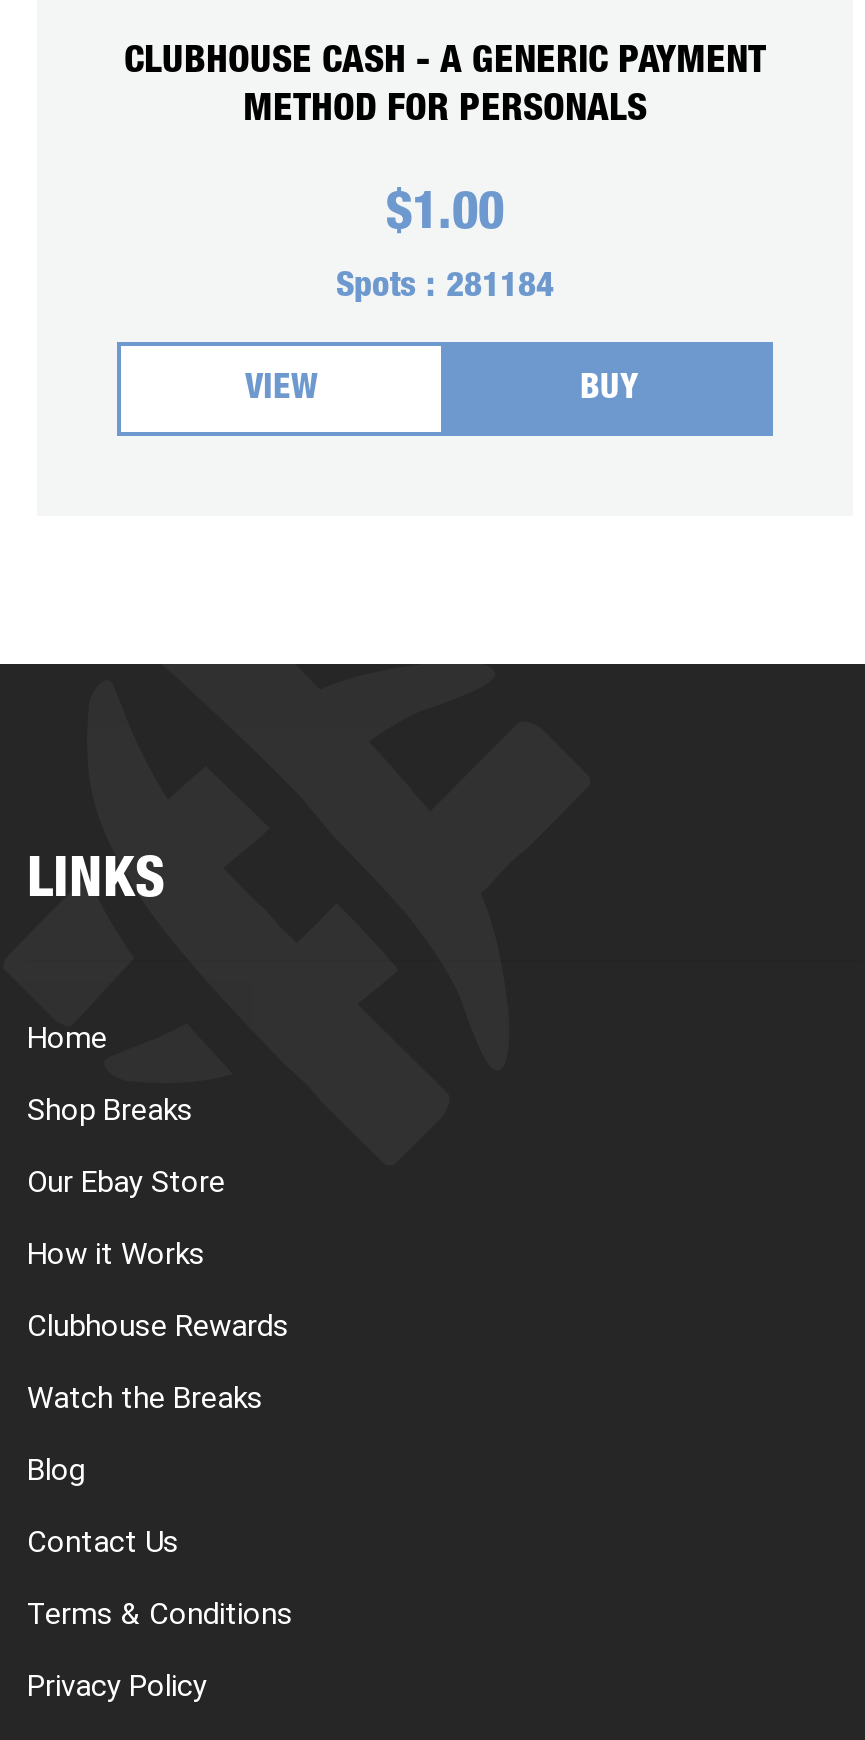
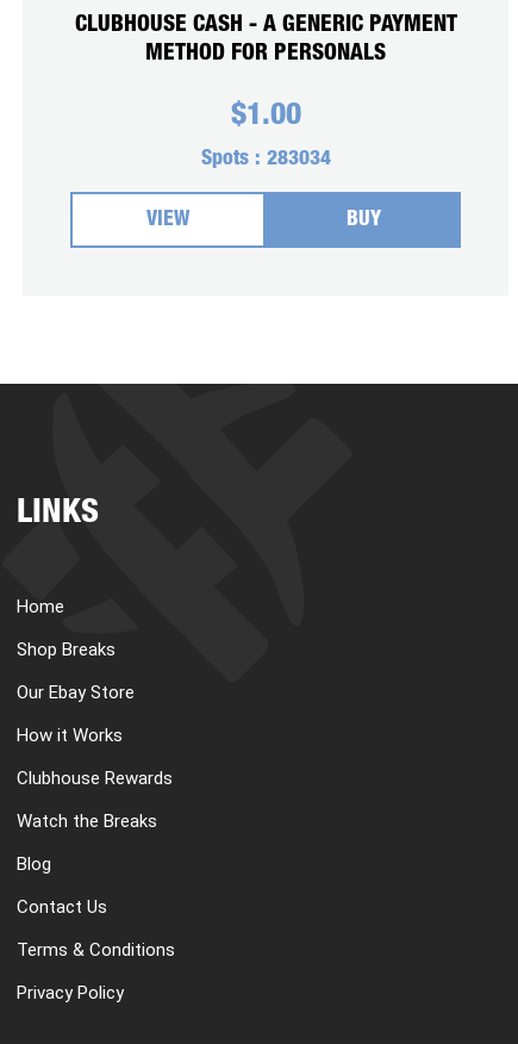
[336,272,554,306] Spots : 281184 -> [201,150,330,170] Spots : 283034

